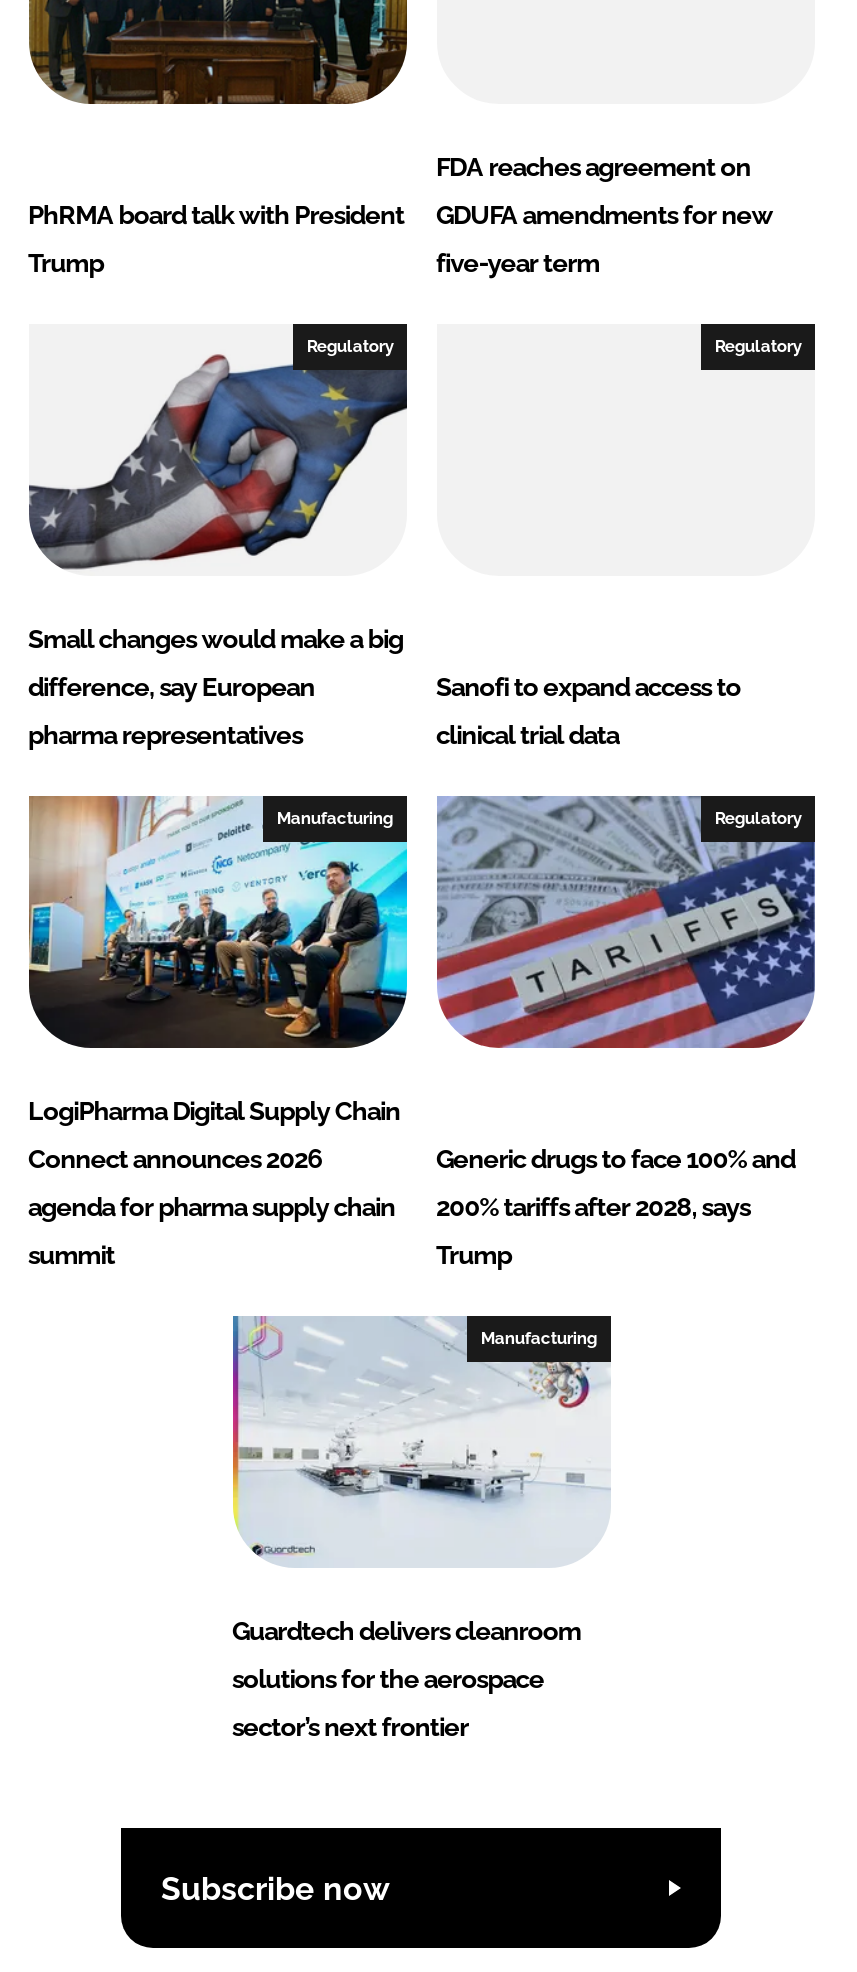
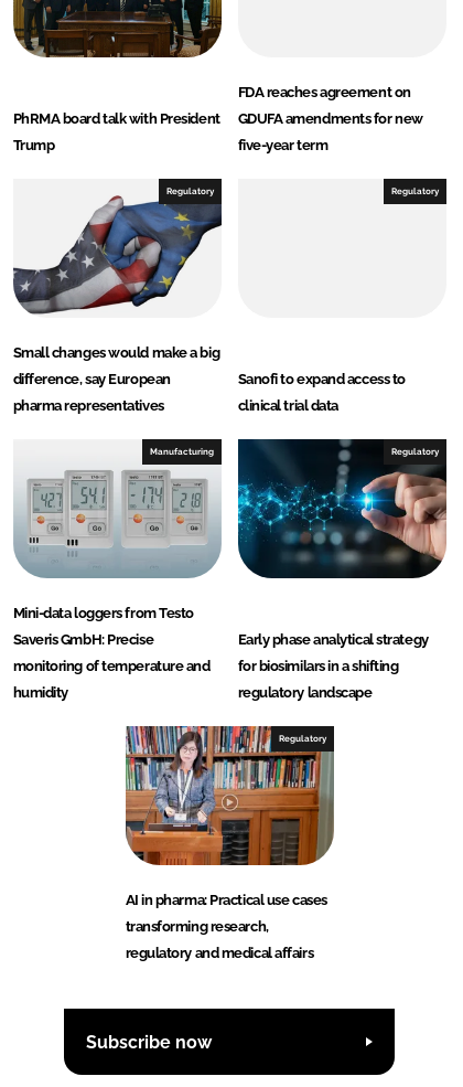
[27,794,409,1127] [image] | LogiPharma Digital Supply Chain -> [13,439,222,622] [image] | Mini-data loggers from Testo
[435,796,817,1050] [image] -> [237,438,448,579] [image]
[28,1145,322,1175] Connect announces 2026 -> [13,632,153,648] Saveris GmbH: Precise
[436,1145,795,1175] Generic drugs to face 100% and -> [238,632,428,648] Early phase analytical strategy
[28,1193,395,1223] agenda for pharma supply chain -> [13,658,210,675] monitoring of temperature and
[436,1193,750,1223] 200% tariffs after 2028, says -> [238,658,399,675] for biosimilars in a shifting
[28,1241,115,1271] summit -> [13,685,68,701] humidity
[436,1241,512,1271] Trump -> [238,685,372,701] regulatory landscape
[231,1316,611,1568] [image] | Manufacturing -> [125,725,335,866] [image] | Regulatory
[232,1616,581,1646] Guardtech delivers cleanroom -> [125,892,327,908] AI in pharma: Practical use cases
[232,1664,544,1694] solutions for the aerospace -> [125,918,269,935] transforming research,
[232,1712,468,1742] sector’s next frontier -> [125,945,313,961] regulatory and medical affairs

